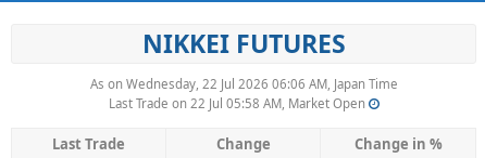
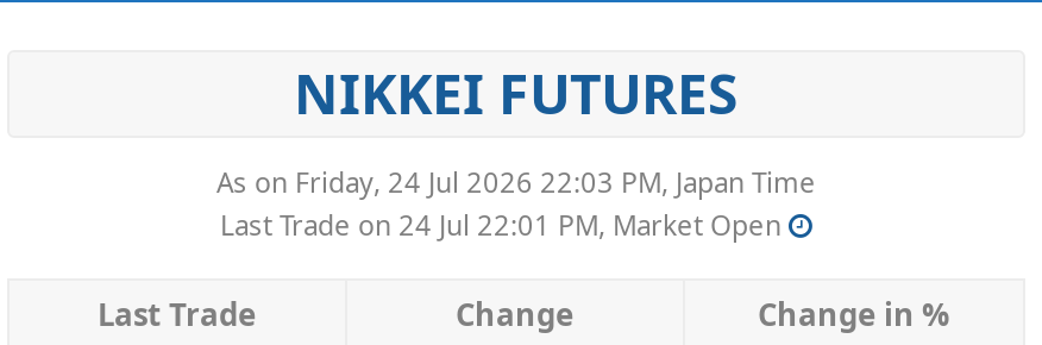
[90,76,397,92] As on Wednesday, 22 Jul 2026 06:06 AM, Japan Time -> [216,165,816,200] As on Friday, 24 Jul 2026 22:03 PM, Japan Time
[108,95,368,112] Last Trade on 22 Jul 05:58 AM, Market Open -> [220,207,789,243] Last Trade on 24 Jul 22:01 PM, Market Open

